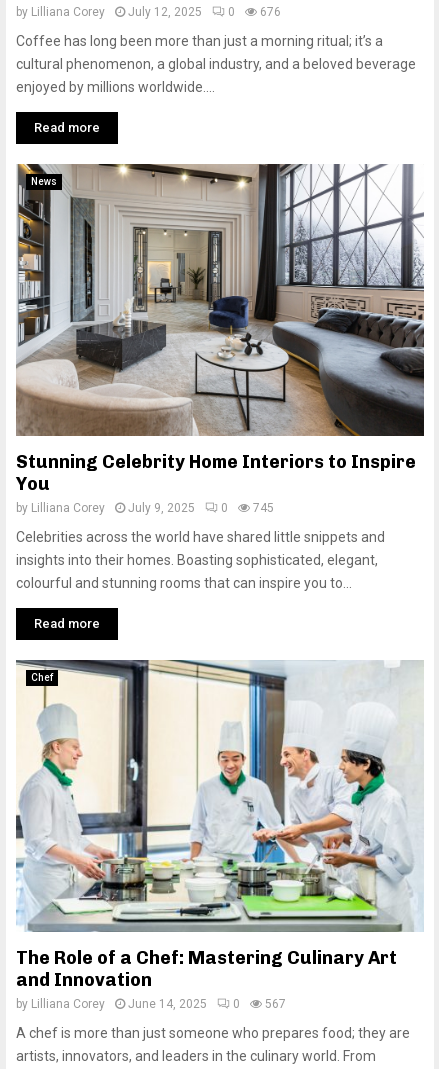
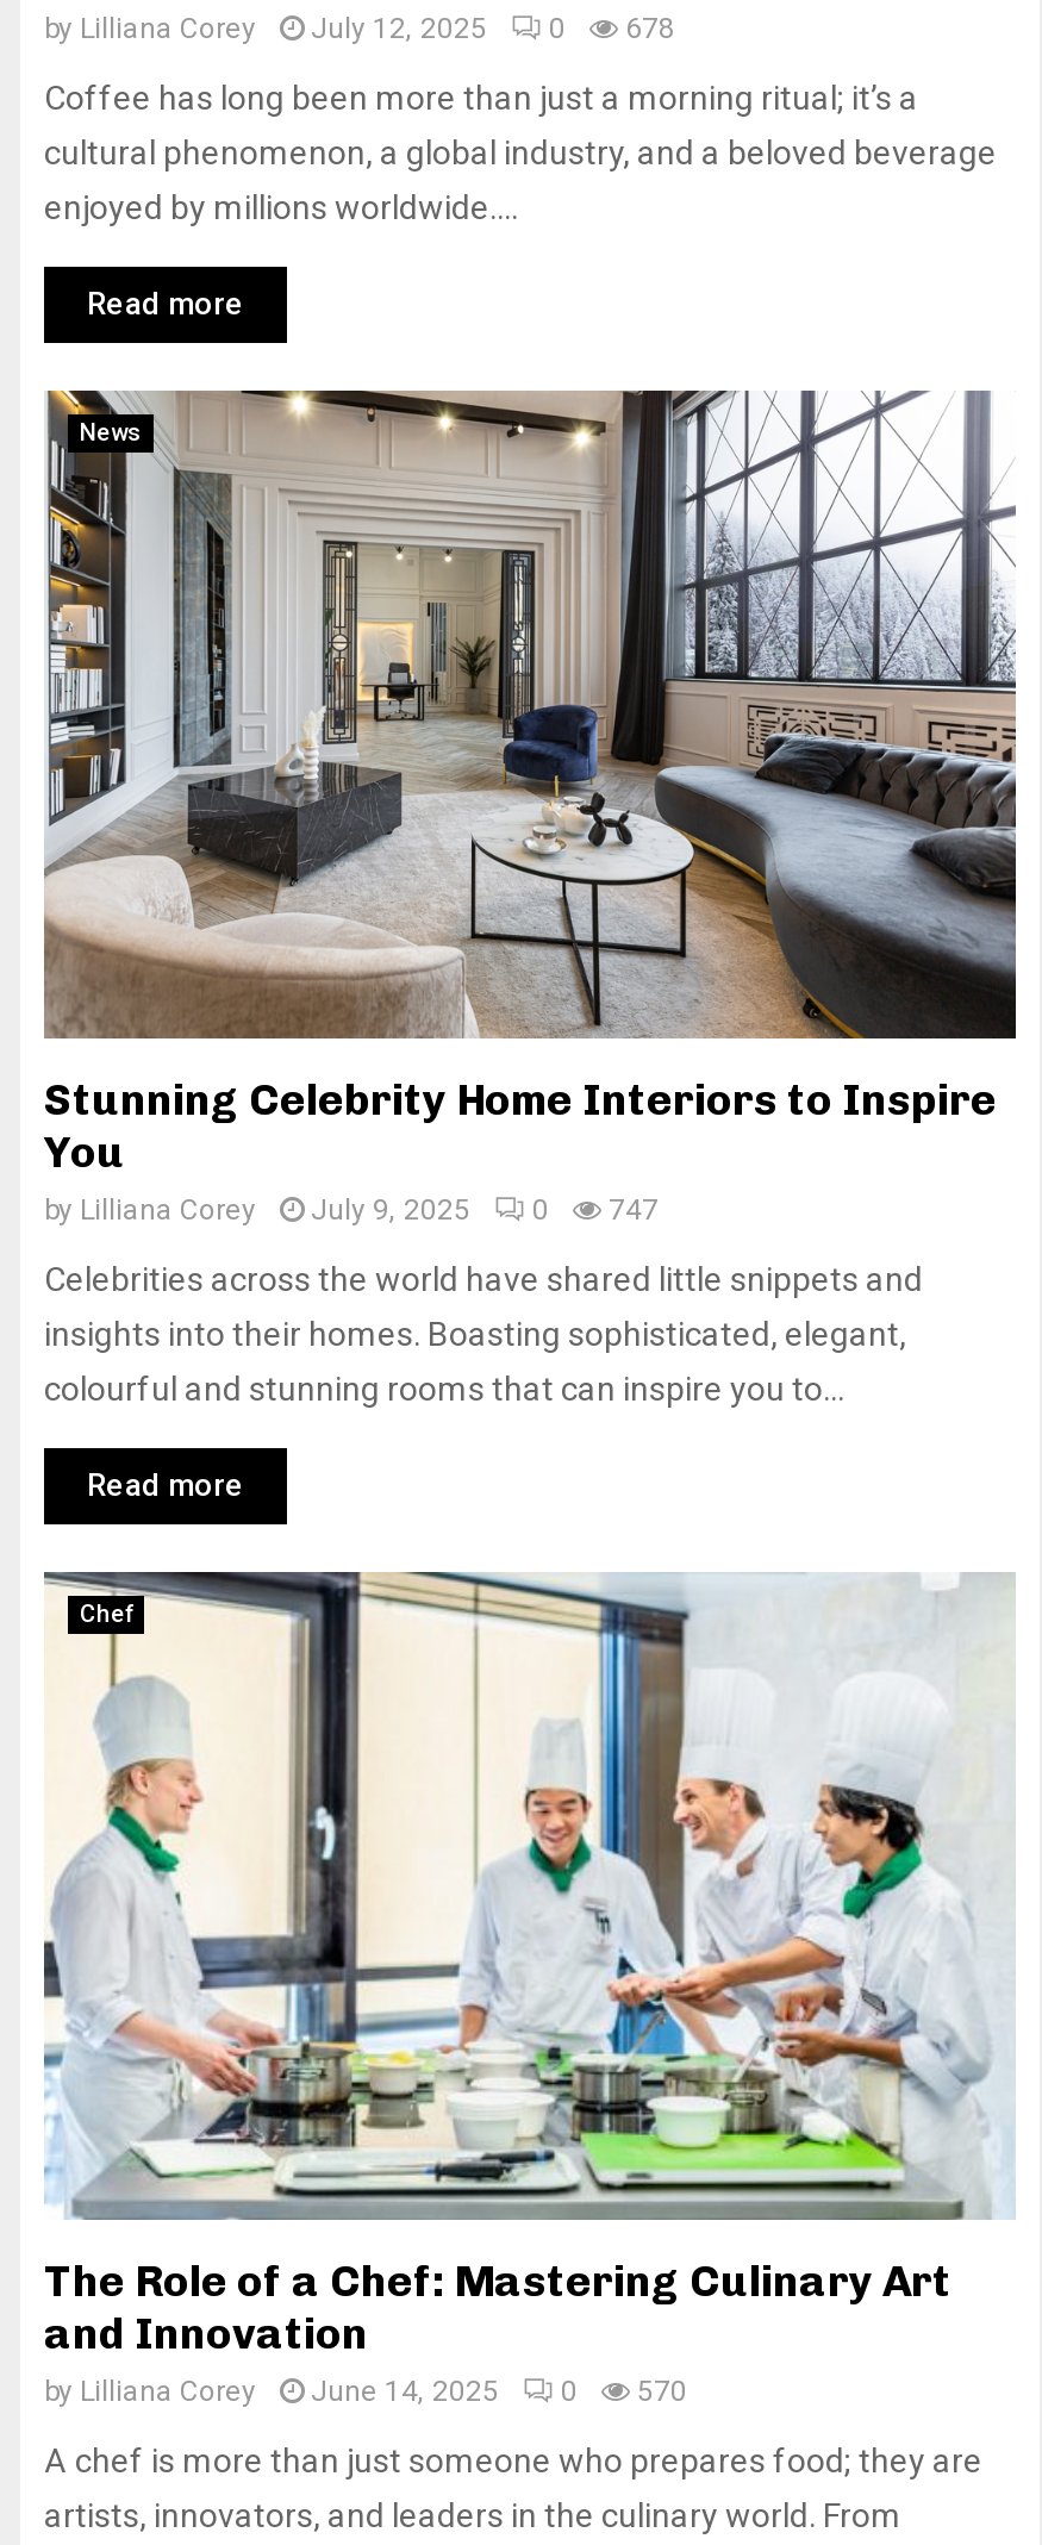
[16,5,281,19] by Lilliana Corey July 12, 2025 0 676 -> [44,12,675,45] by Lilliana Corey July 12, 2025 0 678
[16,501,274,515] by Lilliana Corey July 9, 2025 0 745 -> [44,1193,659,1227] by Lilliana Corey July 9, 2025 0 747
[16,997,286,1011] by Lilliana Corey June 14, 2025 0 567 -> [44,2375,687,2408] by Lilliana Corey June 14, 2025 0 570

